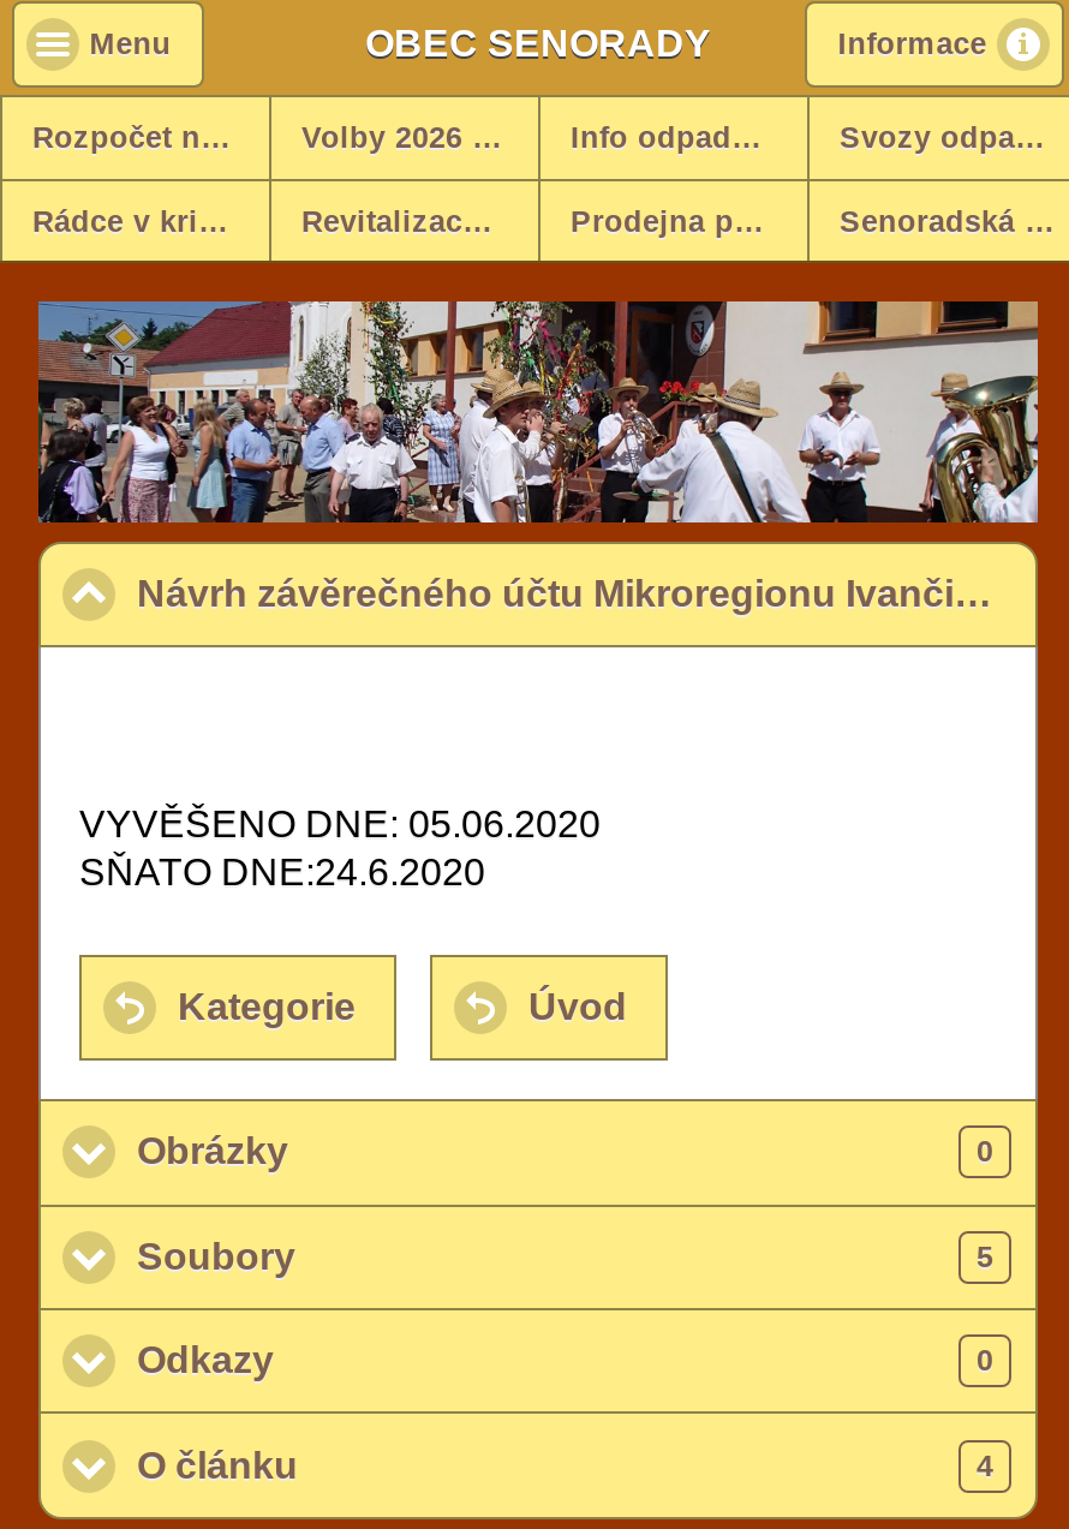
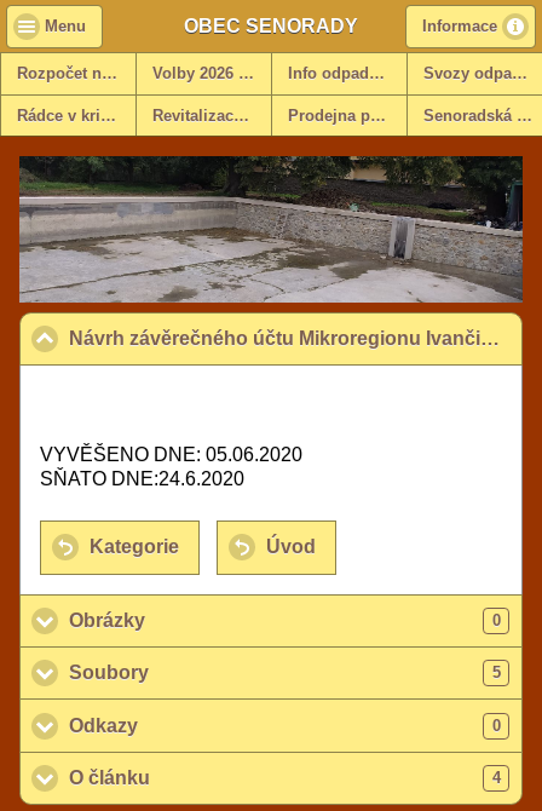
[36,299,1040,525] [image] -> [18,155,524,304] [image]

